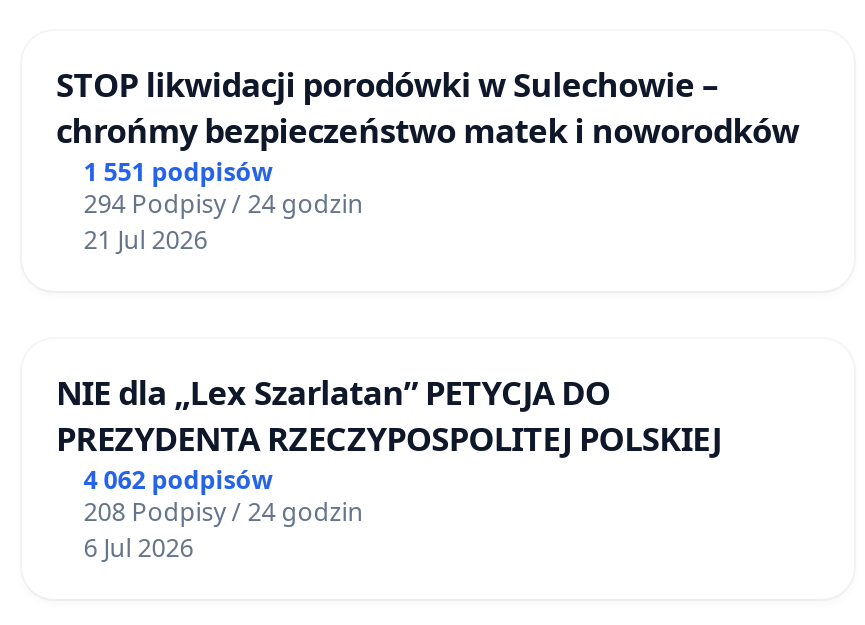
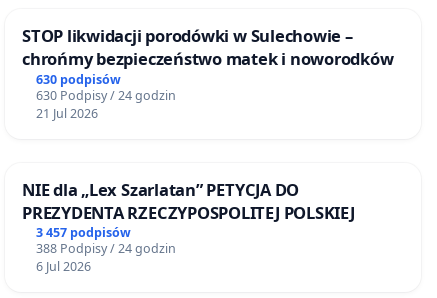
[84,155,274,189] 1 551 podpisów -> [36,70,121,87] 630 podpisów
[84,187,364,221] 294 Podpisy / 24 godzin -> [36,86,176,103] 630 Podpisy / 24 godzin
[84,463,274,497] 4 062 podpisów -> [36,224,131,241] 3 457 podpisów
[84,495,364,529] 208 Podpisy / 24 godzin -> [36,240,176,257] 388 Podpisy / 24 godzin

